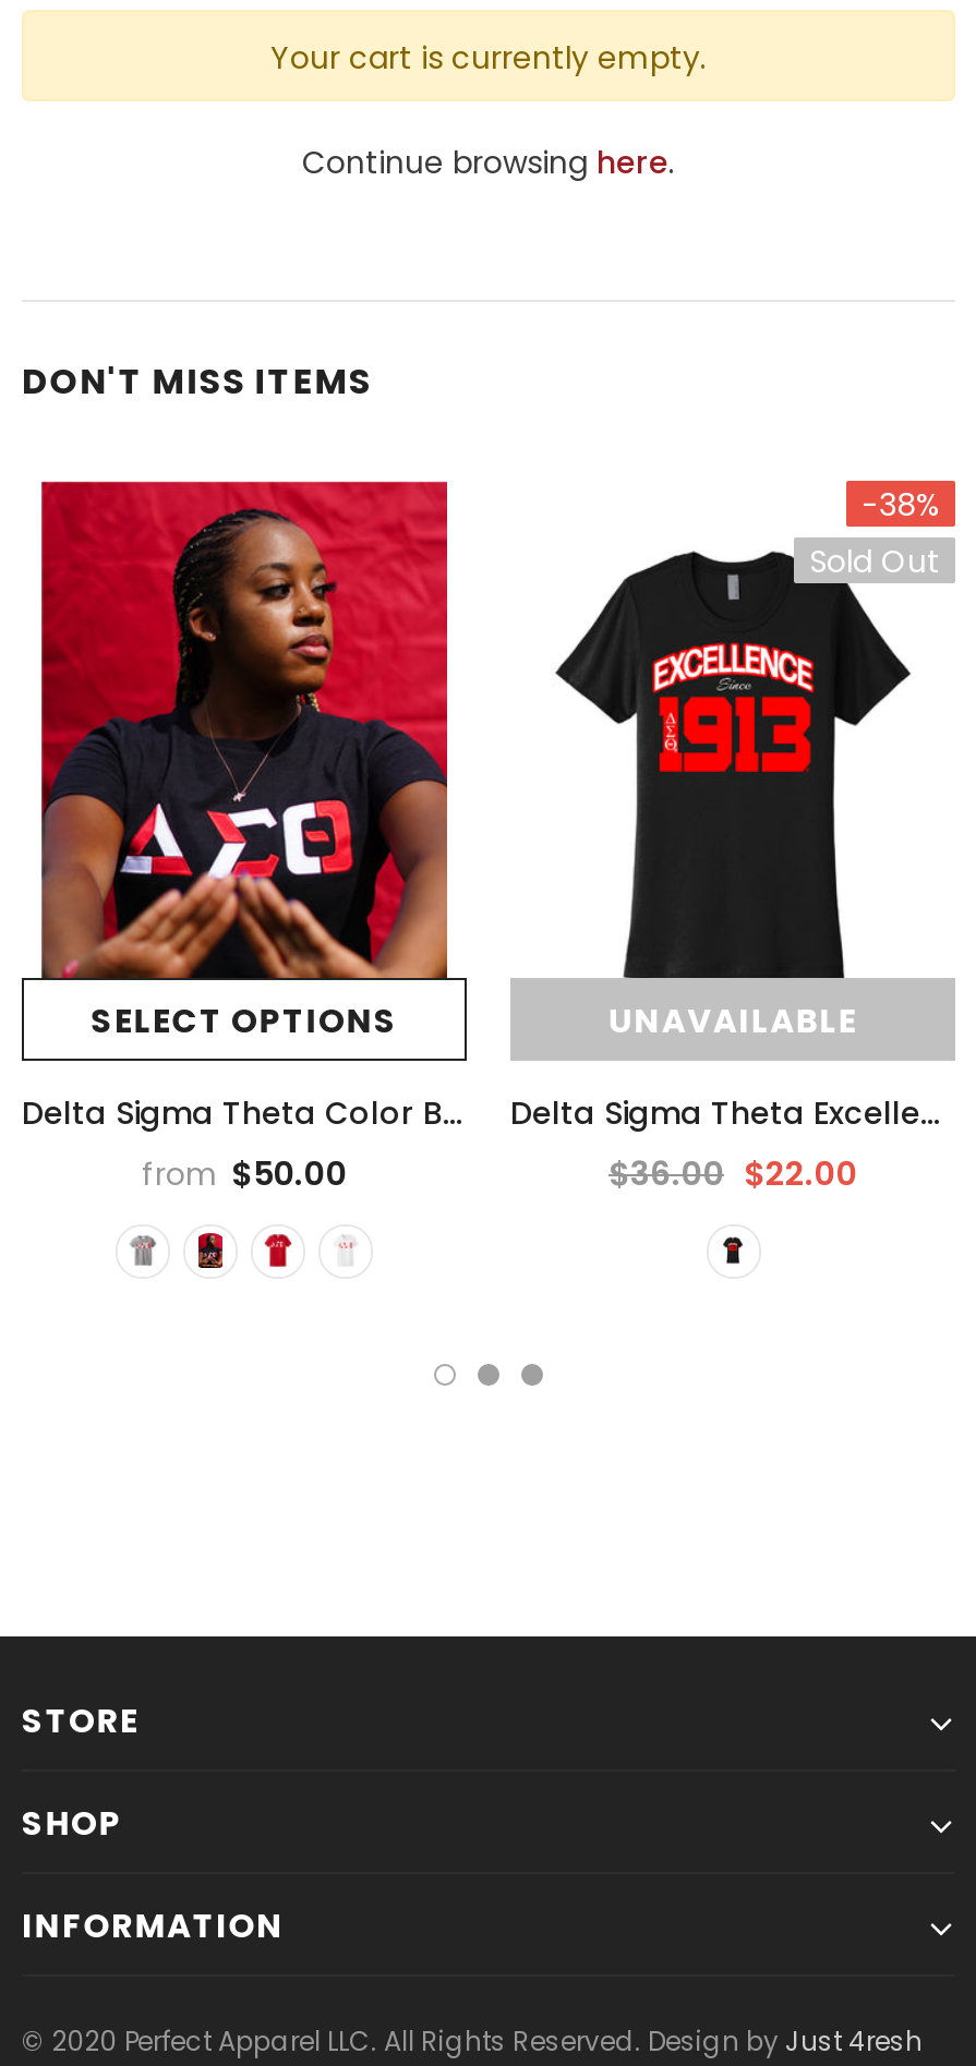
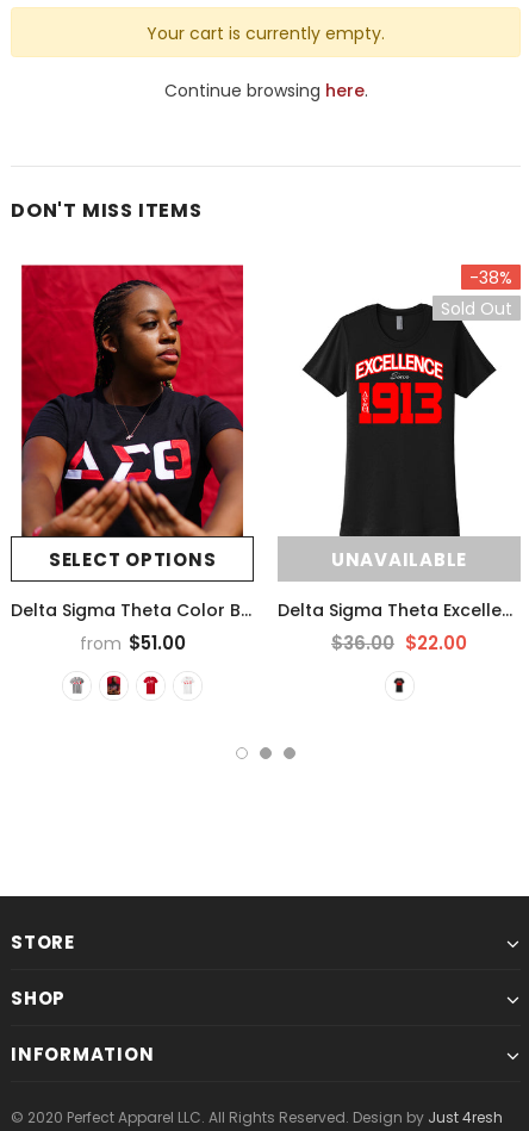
[142,1151,347,1196] from $50.00 -> [79,631,185,656] from $51.00

